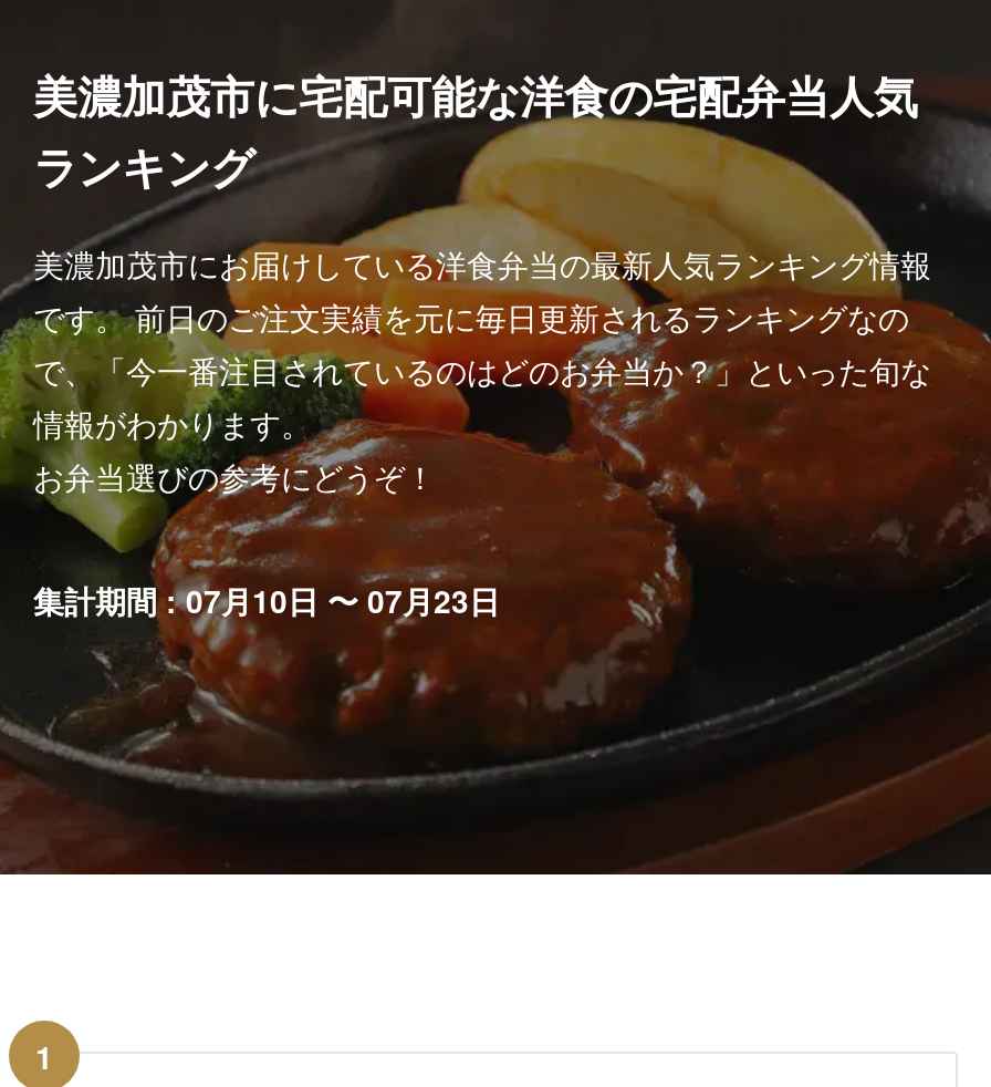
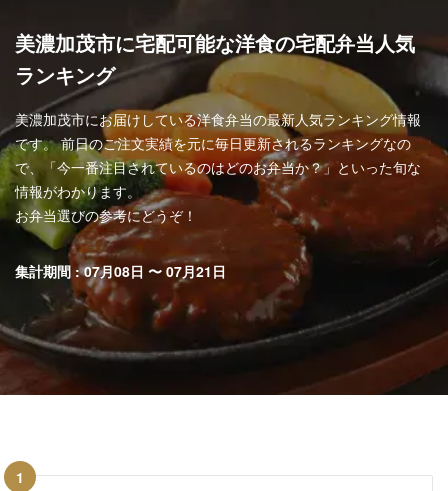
[33,578,500,622] 集計期間 : 07月10日 〜 07月23日 -> [15,261,226,281] 集計期間 : 07月08日 〜 07月21日

